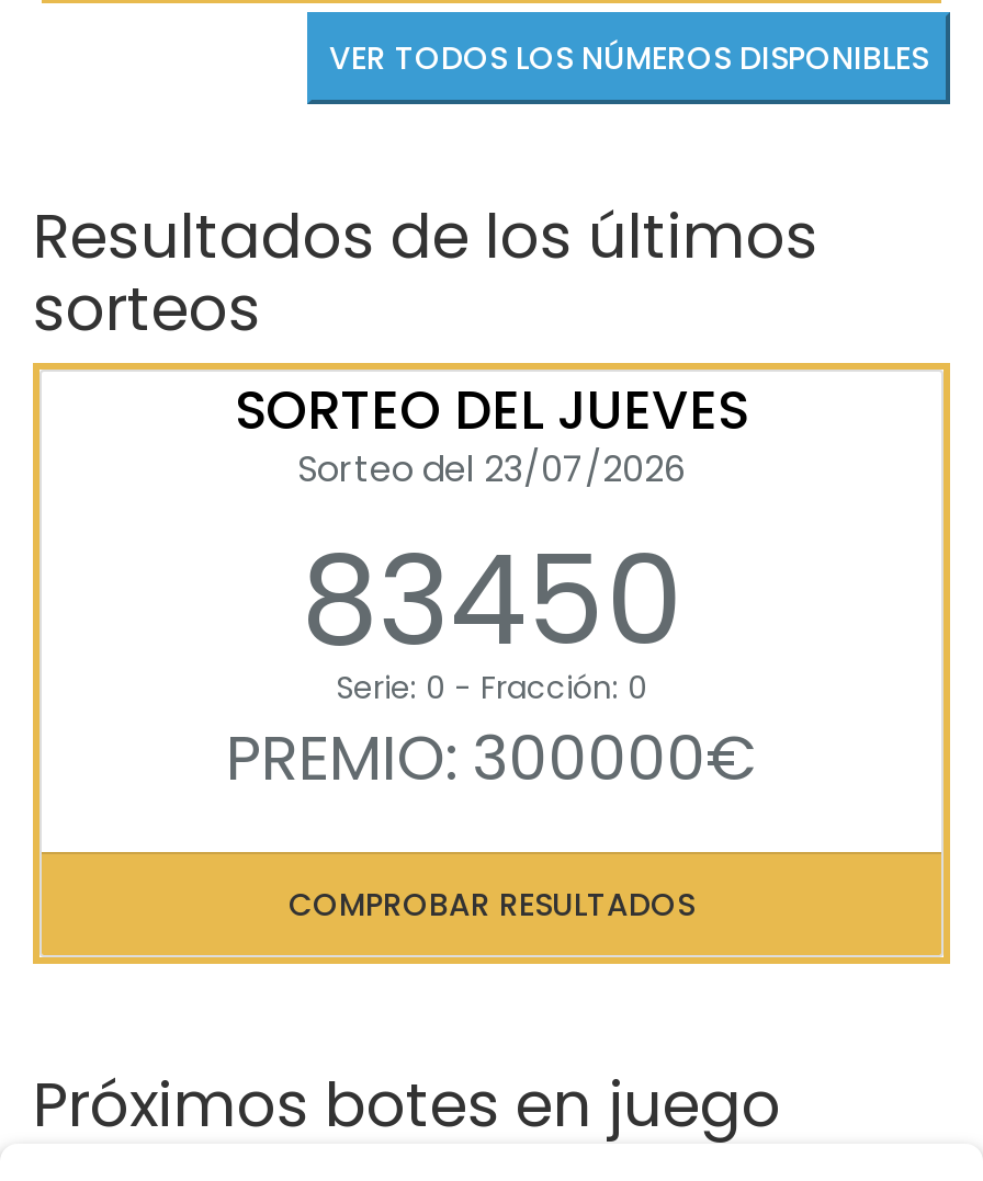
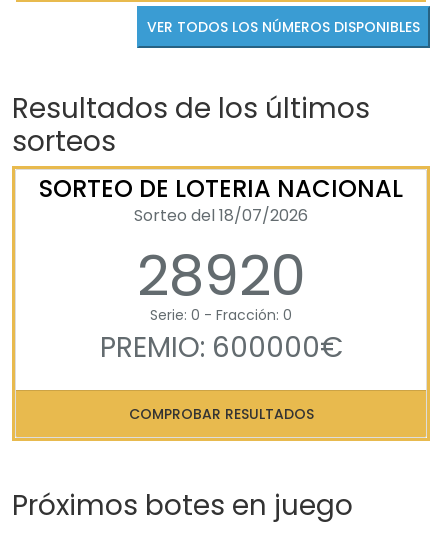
[235,375,748,689] SORTEO DEL JUEVES | Sorteo del 23/07/2026 | 83450 -> [39,171,403,314] SORTEO DE LOTERIA NACIONAL | Sorteo del 18/07/2026 | 28920
[226,717,757,803] PREMIO: 300000€ -> [99,327,342,366] PREMIO: 600000€

